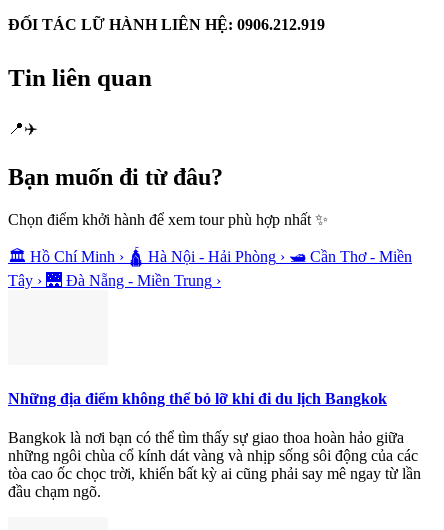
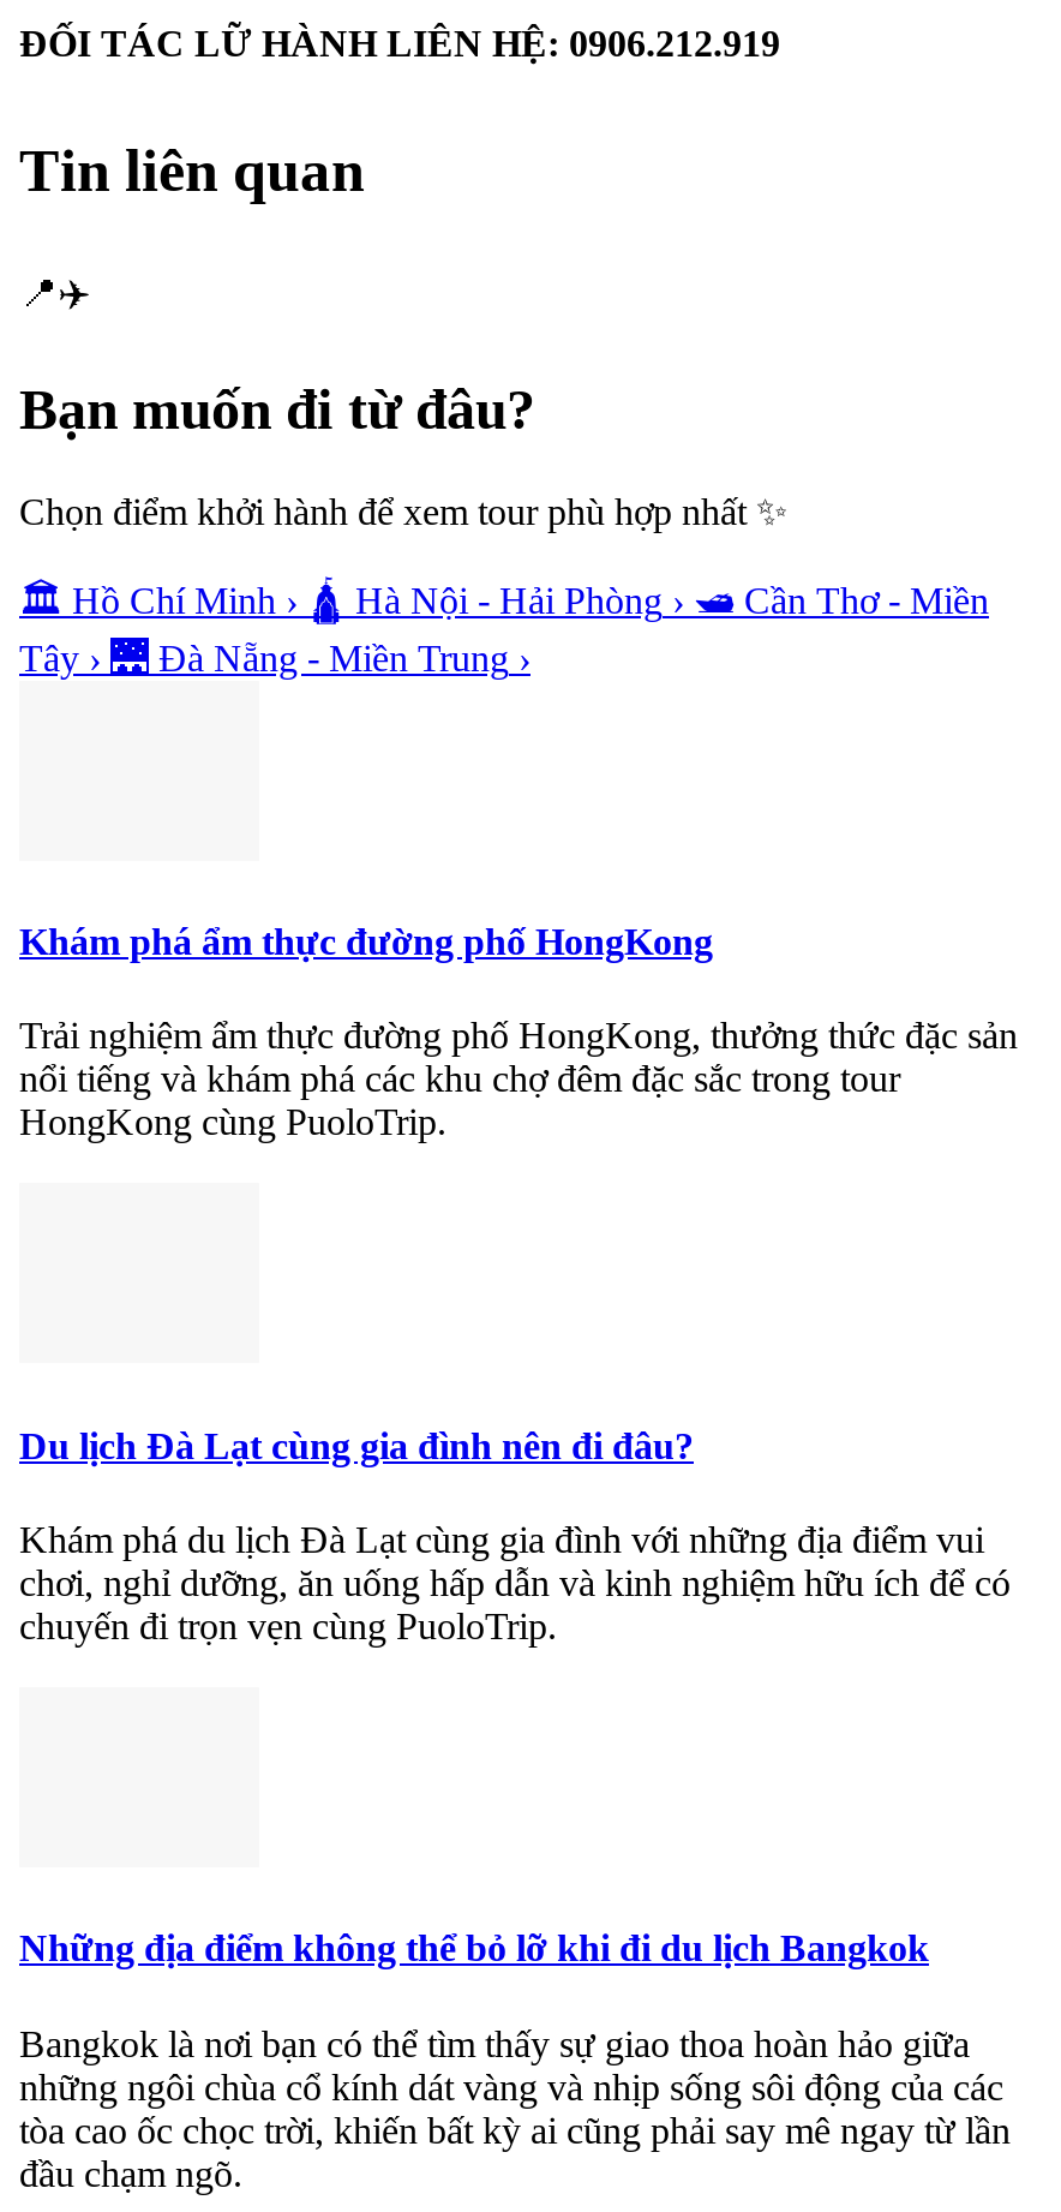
none -> [19,922,1018,1143] Khám phá ẩm thực đường phố HongKong | Trải nghiệm ẩm thực đường phố HongKong, thưởng thức đặc sản | nổi tiếng và khám phá các khu chợ đêm đặc sắc trong tour | HongKong cùng PuoloTrip.
none -> [19,1425,1011,1646] Du lịch Đà Lạt cùng gia đình nên đi đâu? | Khám phá du lịch Đà Lạt cùng gia đình với những địa điểm vui | chơi, nghỉ dưỡng, ăn uống hấp dẫn và kinh nghiệm hữu ích để có | chuyến đi trọn vẹn cùng PuoloTrip.

